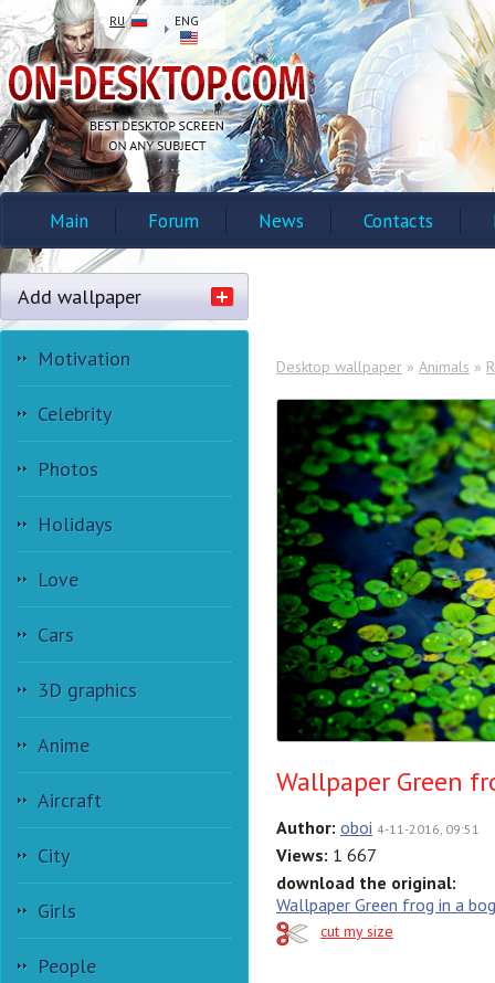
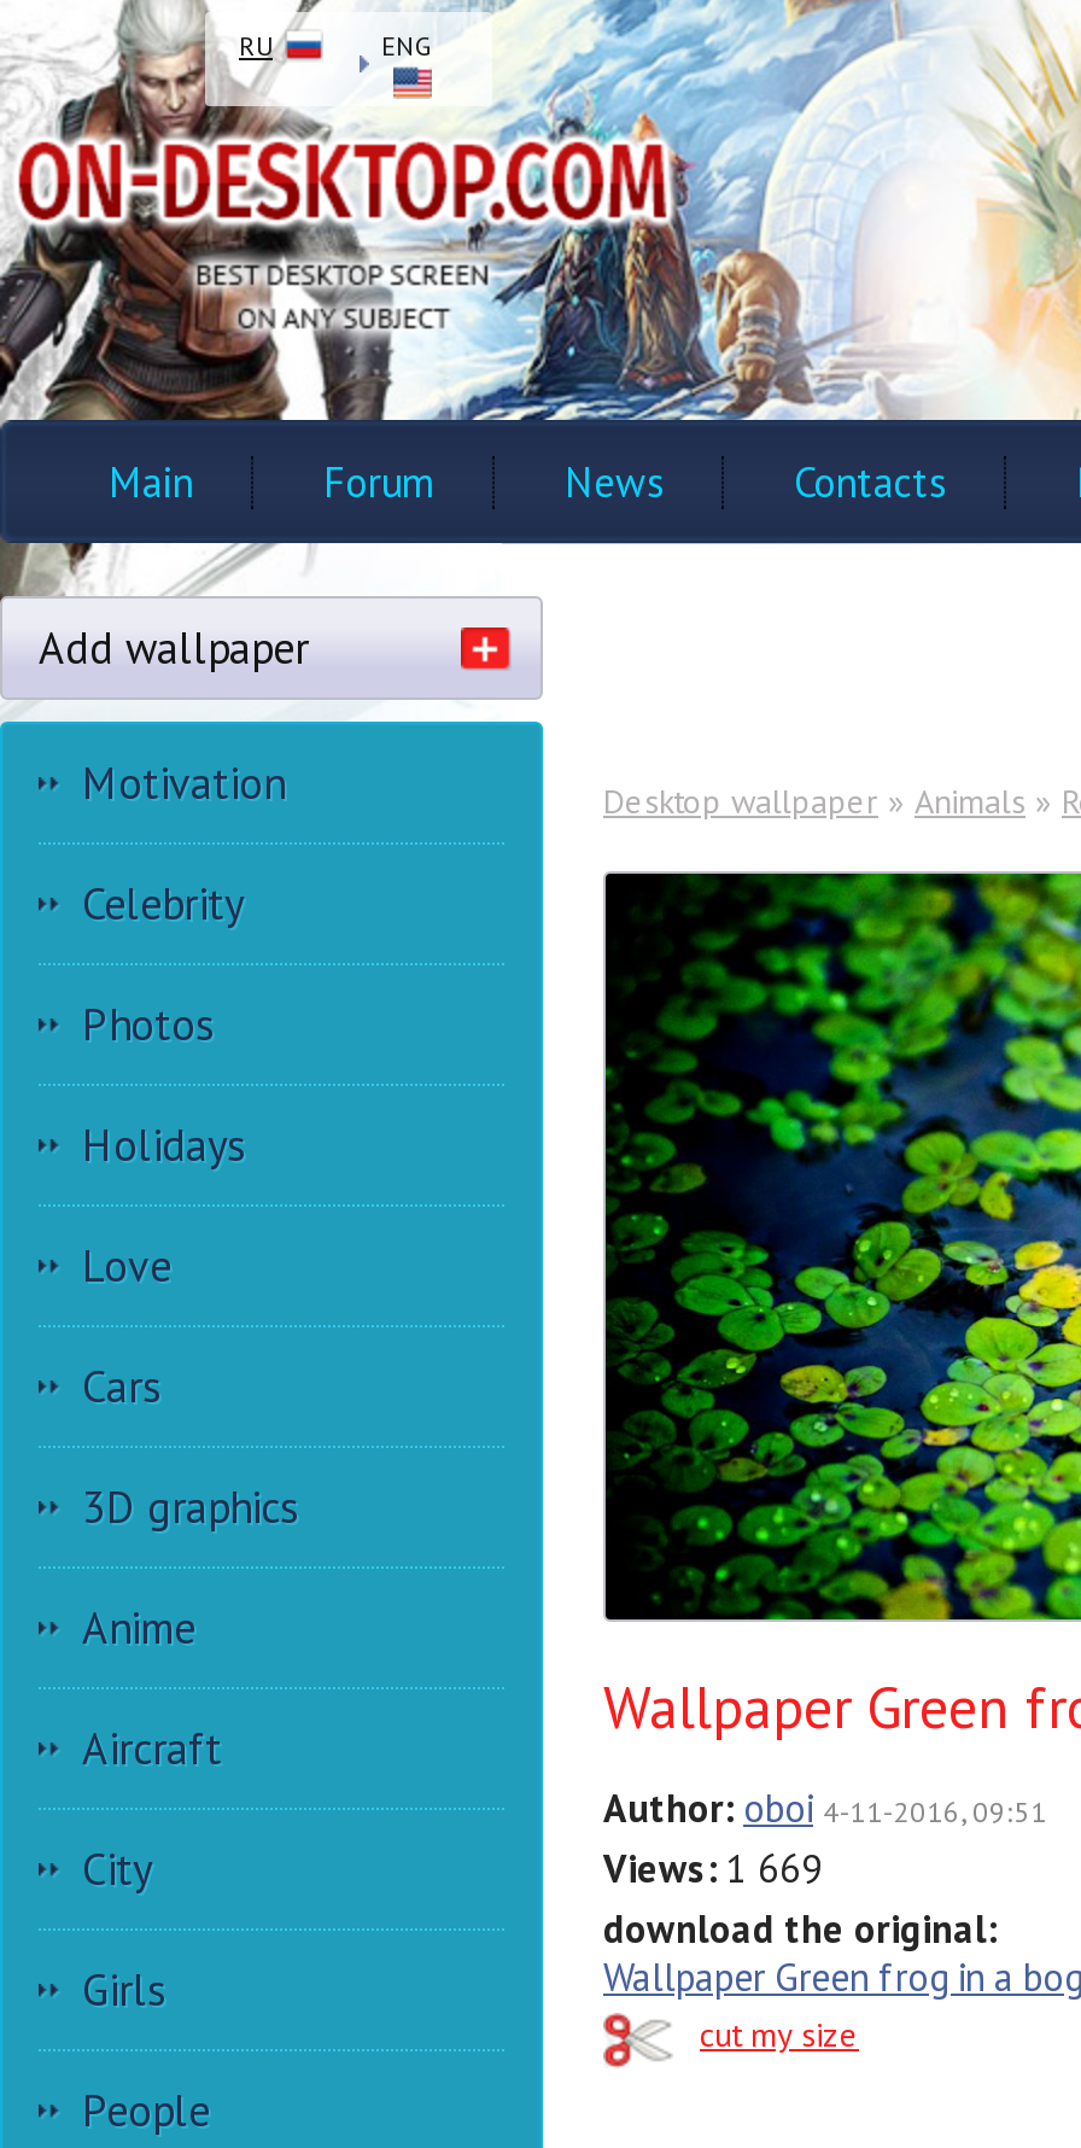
[276,844,377,866] Views: 1 667 -> [603,1845,823,1893] Views: 1 669

